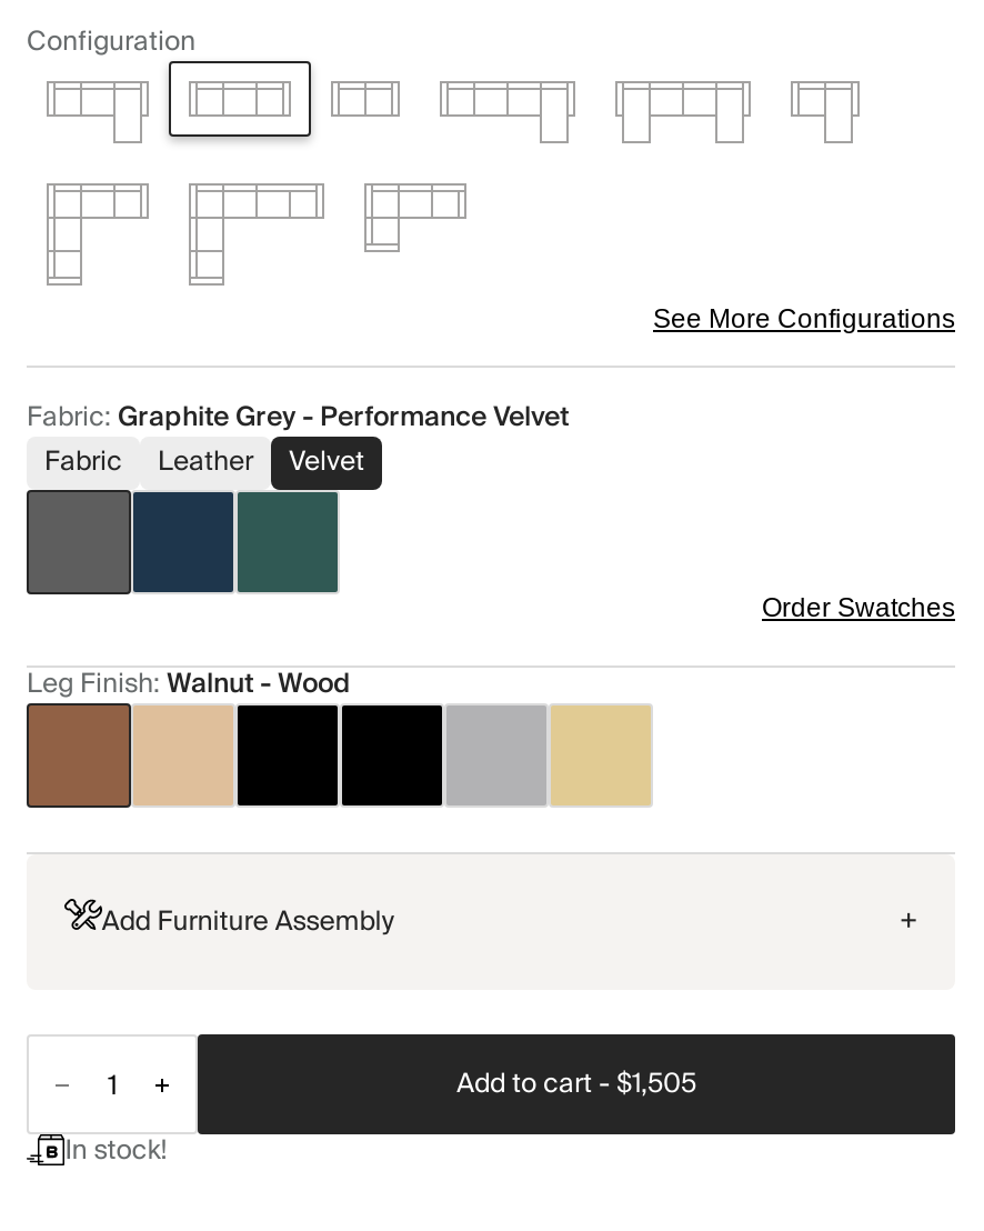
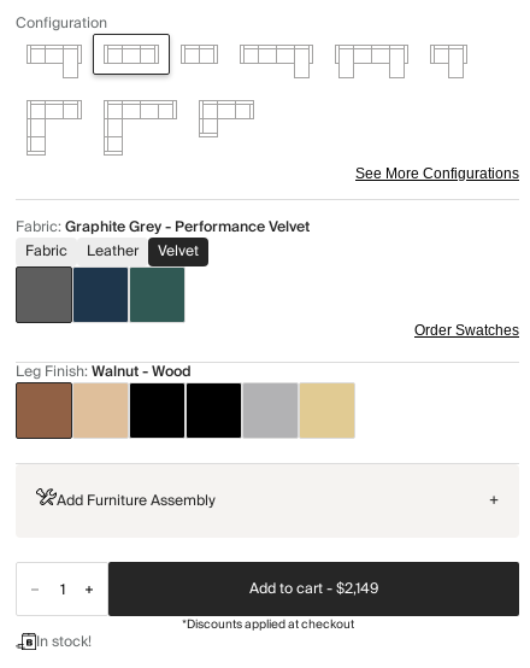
[456,1061,696,1107] Add to cart - $1,505 -> [181,576,378,636] Add to cart - $2,149 | *Discounts applied at checkout

